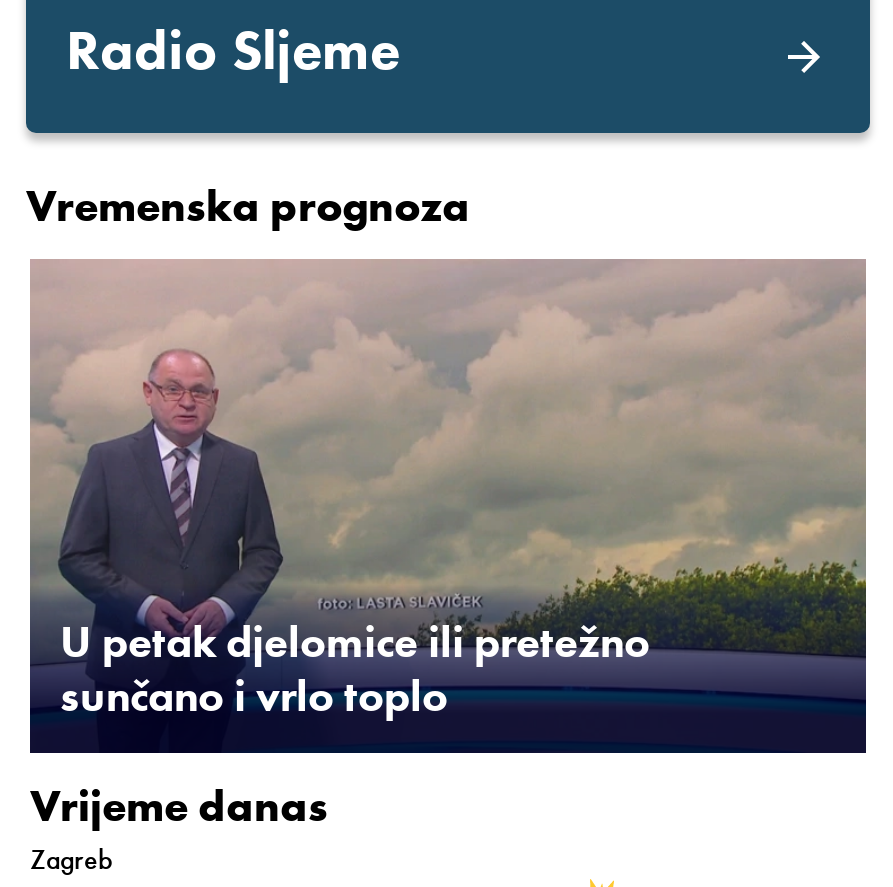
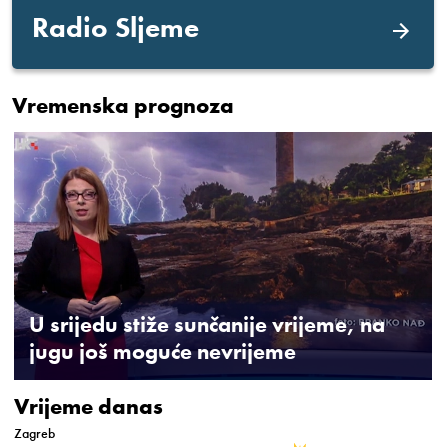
[30,257,868,723] [image] | U petak djelomice ili pretežno | sunčano i vrlo toplo -> [14,131,432,365] [image] | U srijedu stiže sunčanije vrijeme, na | jugu još moguće nevrijeme

